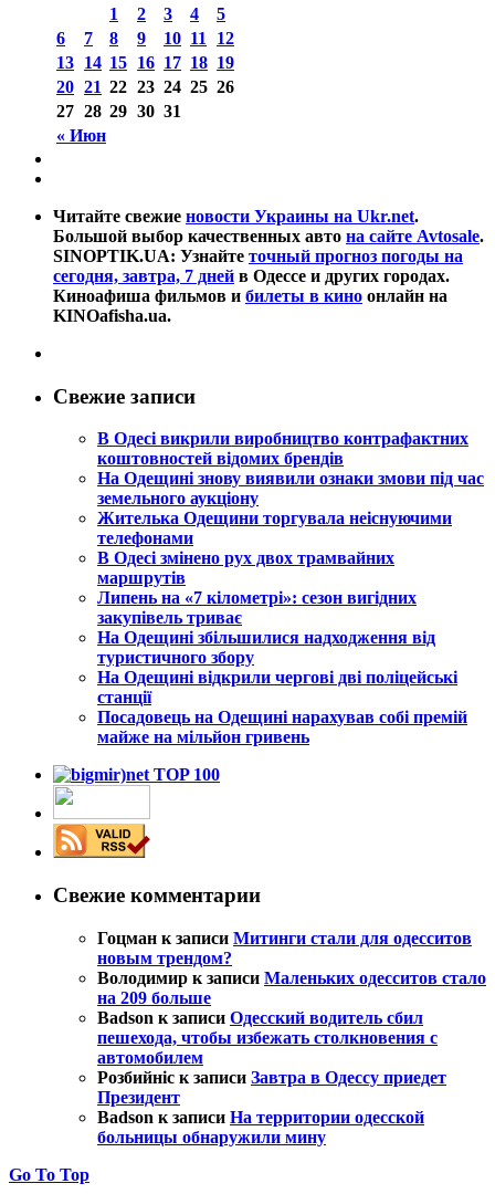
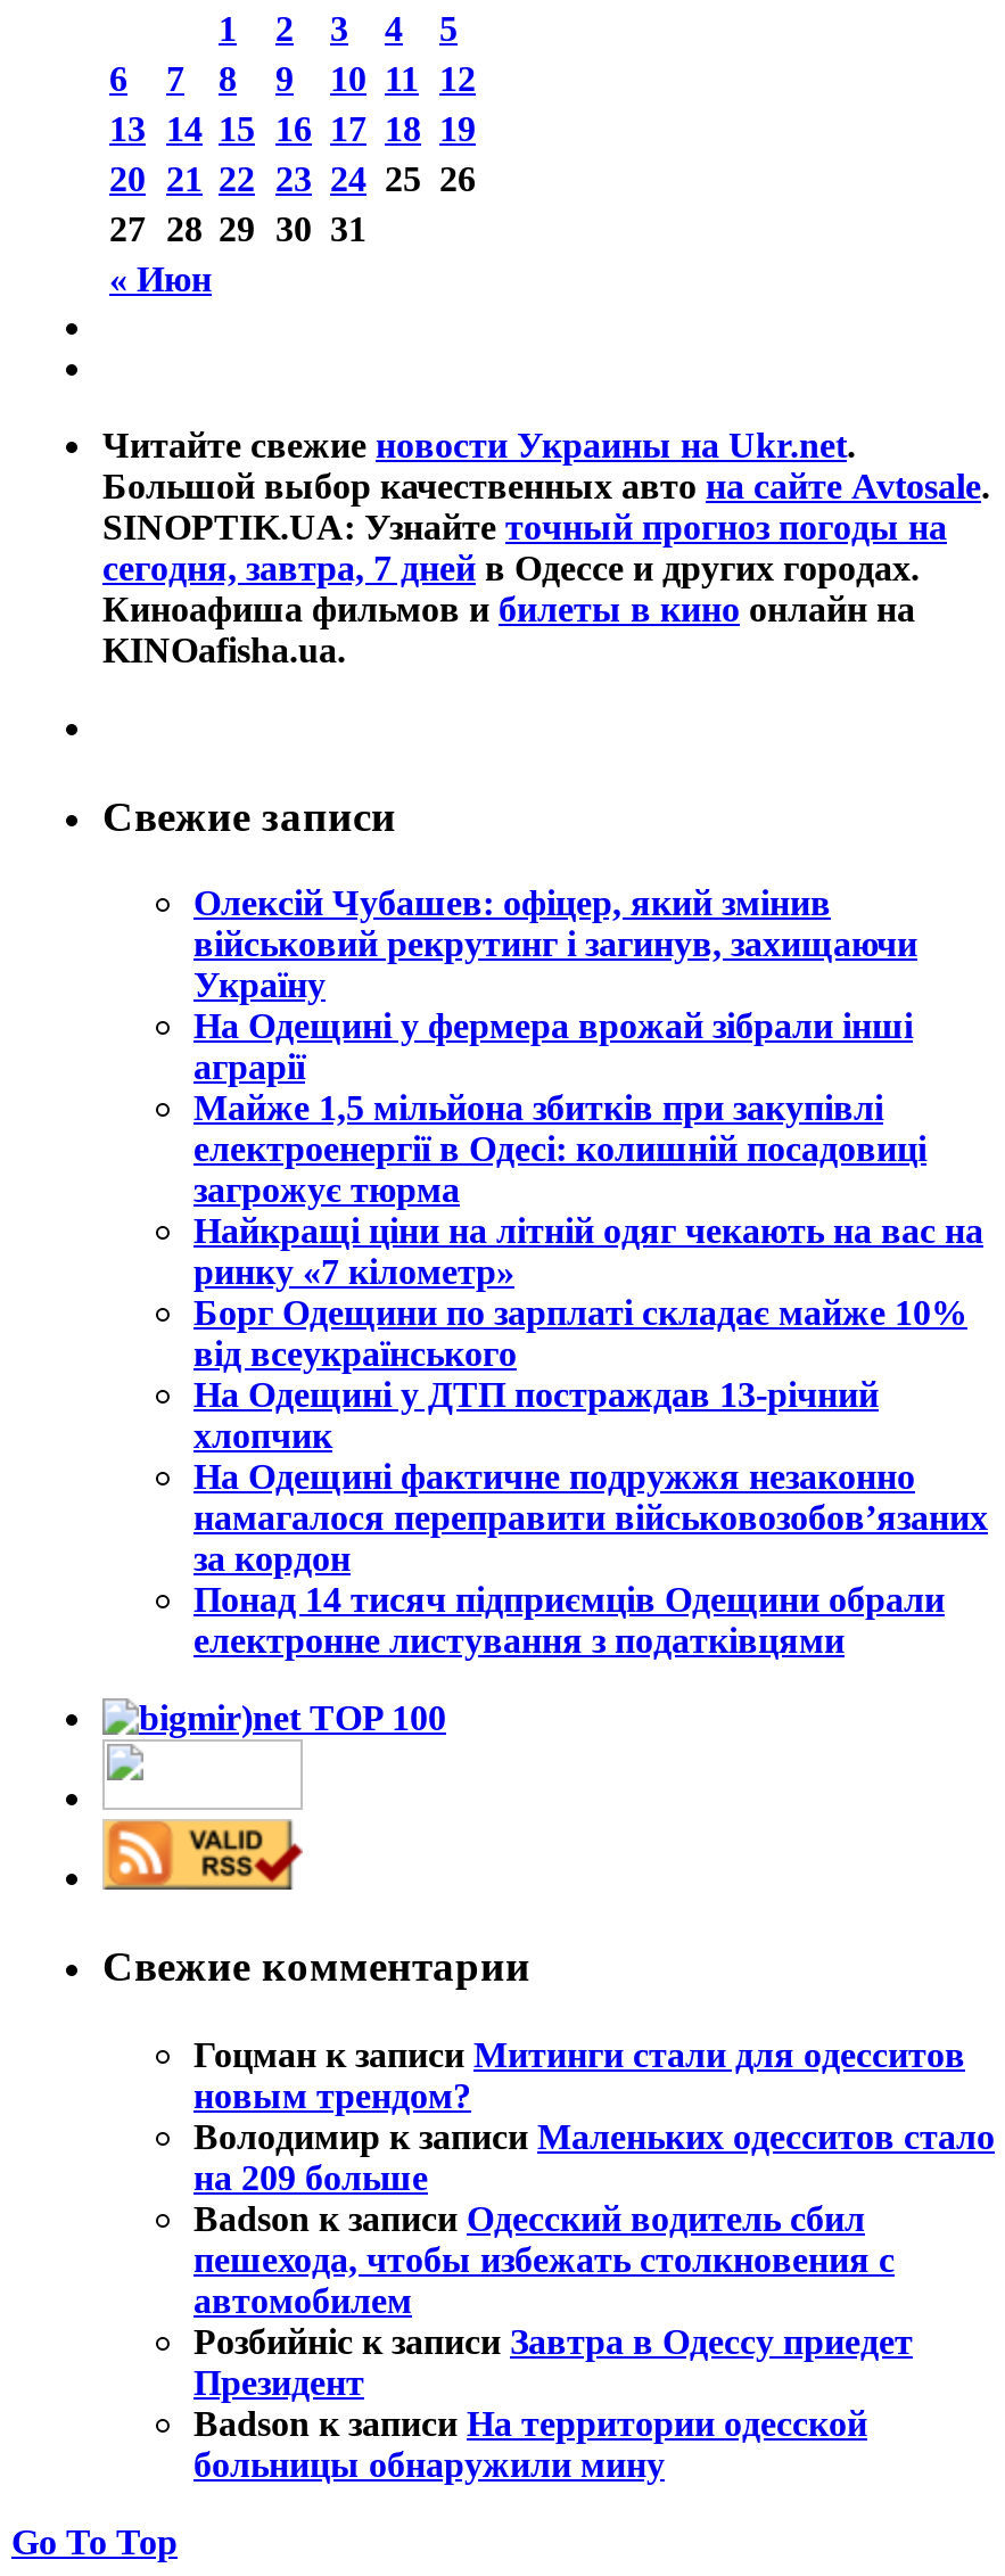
[97,429,484,747] В Одесі викрили виробництво контрафактних | коштовностей відомих брендів | На Одещині знову виявили ознаки змови під час | земельного аукціону | Жителька Одещини торгувала неіснуючими | телефонами | В Одесі змінено рух двох трамвайних | маршрутів | Липень на «7 кілометрі»: сезон вигідних | закупівель триває | На Одещині збільшилися надходження від | туристичного збору | На Одещині відкрили чергові дві поліцейські | станції | Посадовець на Одещині нарахував собі премій | майже на мільйон гривень -> [193,884,988,1661] Олексій Чубашев: офіцер, який змінив | військовий рекрутинг і загинув, захищаючи | Україну | На Одещині у фермера врожай зібрали інші | аграрії | Майже 1,5 мільйона збитків при закупівлі | електроенергії в Одесі: колишній посадовиці | загрожує тюрма | Найкращі ціни на літній одяг чекають на вас на | ринку «7 кілометр» | Борг Одещини по зарплаті складає майже 10% | від всеукраїнського | На Одещині у ДТП постраждав 13-річний | хлопчик | На Одещині фактичне подружжя незаконно | намагалося переправити військовозобов’язаних | за кордон | Понад 14 тисяч підприємців Одещини обрали | електронне листування з податківцями

